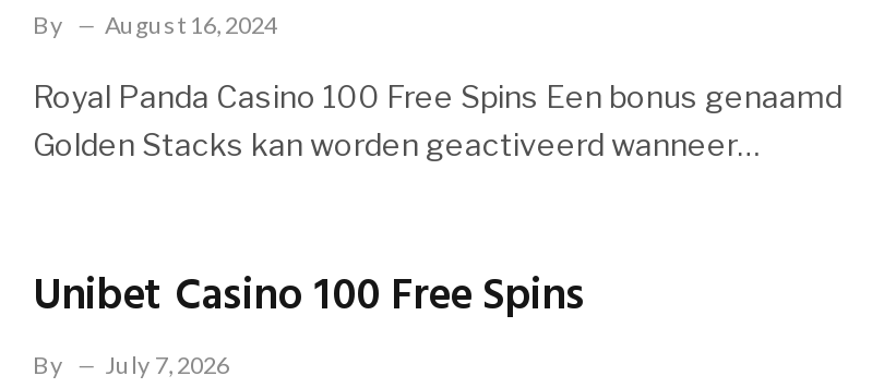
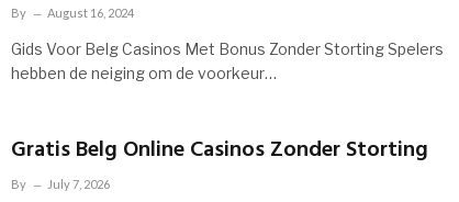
[33,77,843,162] Royal Panda Casino 100 Free Spins Een bonus genaamd | Golden Stacks kan worden geactiveerd wanneer… -> [11,39,444,82] Gids Voor Belg Casinos Met Bonus Zonder Storting Spelers | hebben de neiging om de voorkeur…
[33,262,585,332] Unibet Casino 100 Free Spins -> [11,132,428,168] Gratis Belg Online Casinos Zonder Storting

